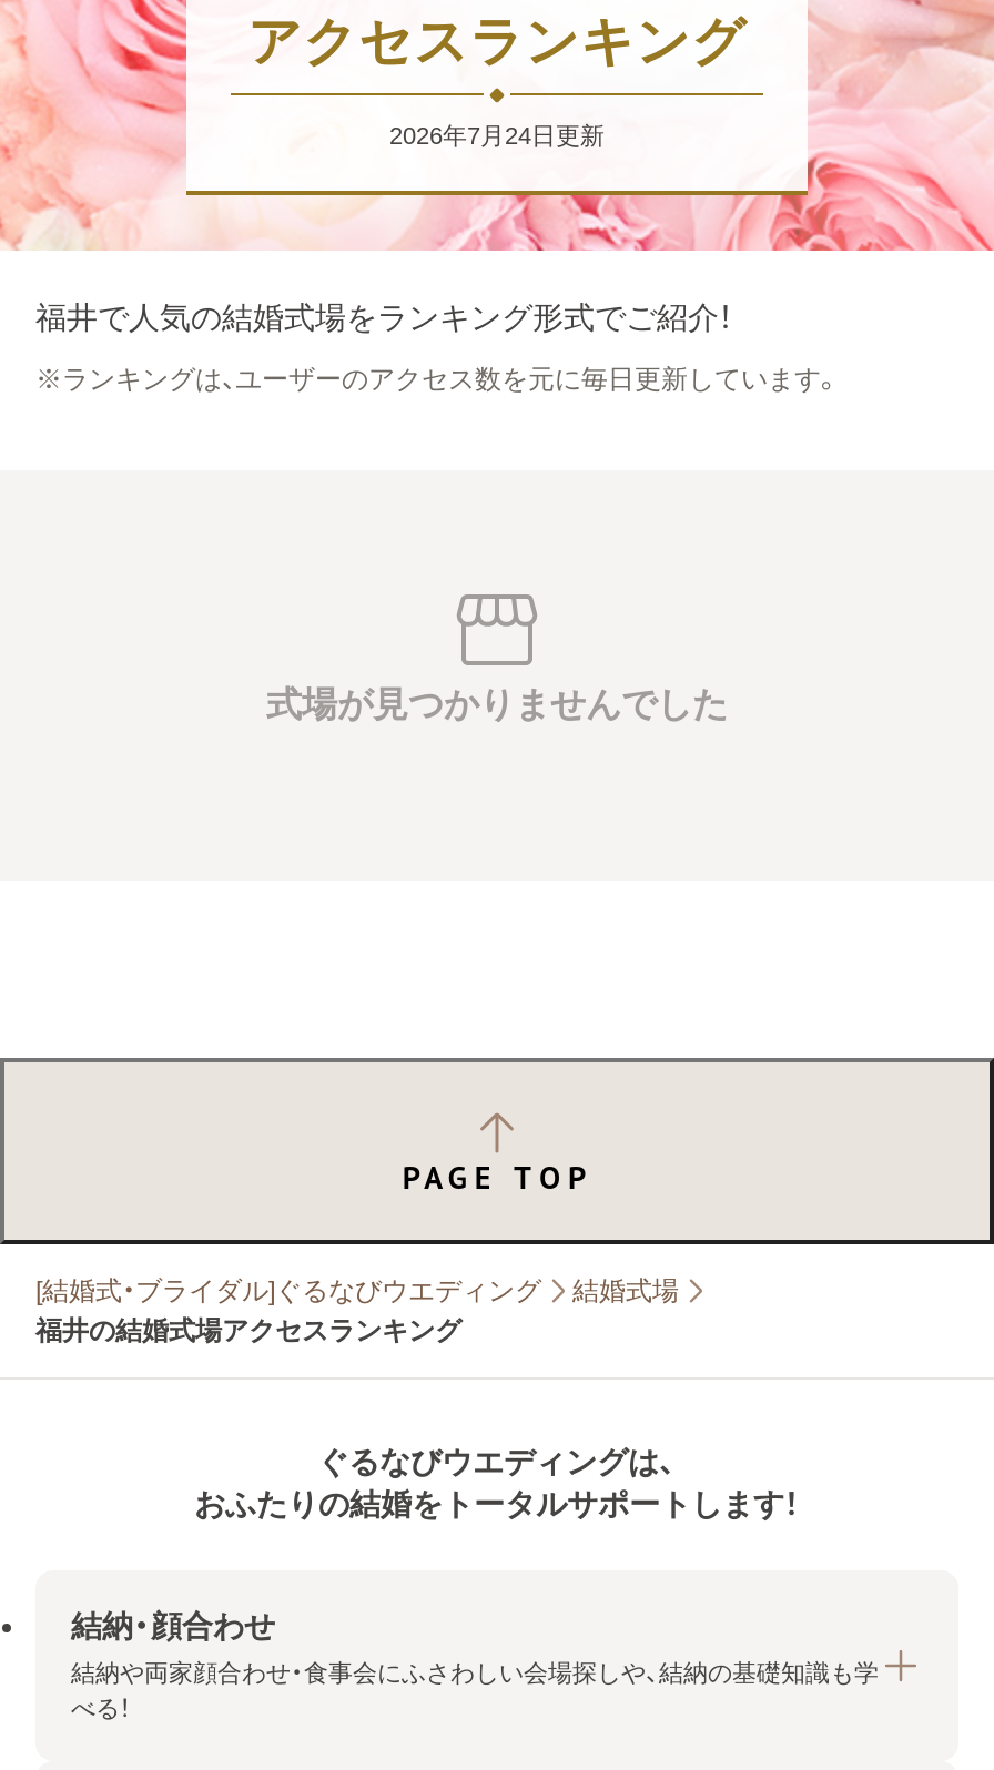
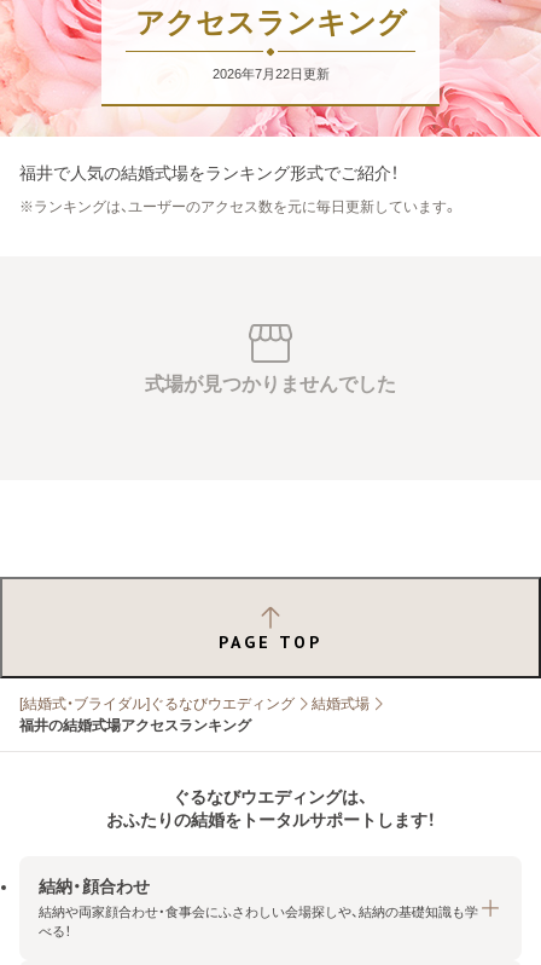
[389,121,605,147] 2026年7月24日更新 -> [212,66,329,80] 2026年7月22日更新

